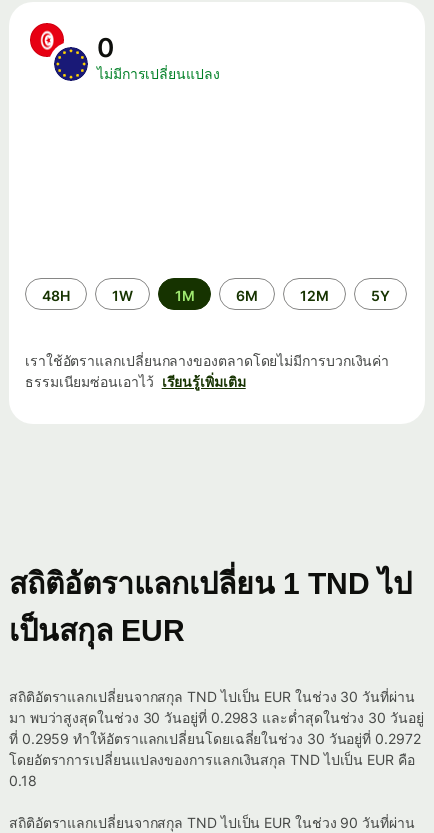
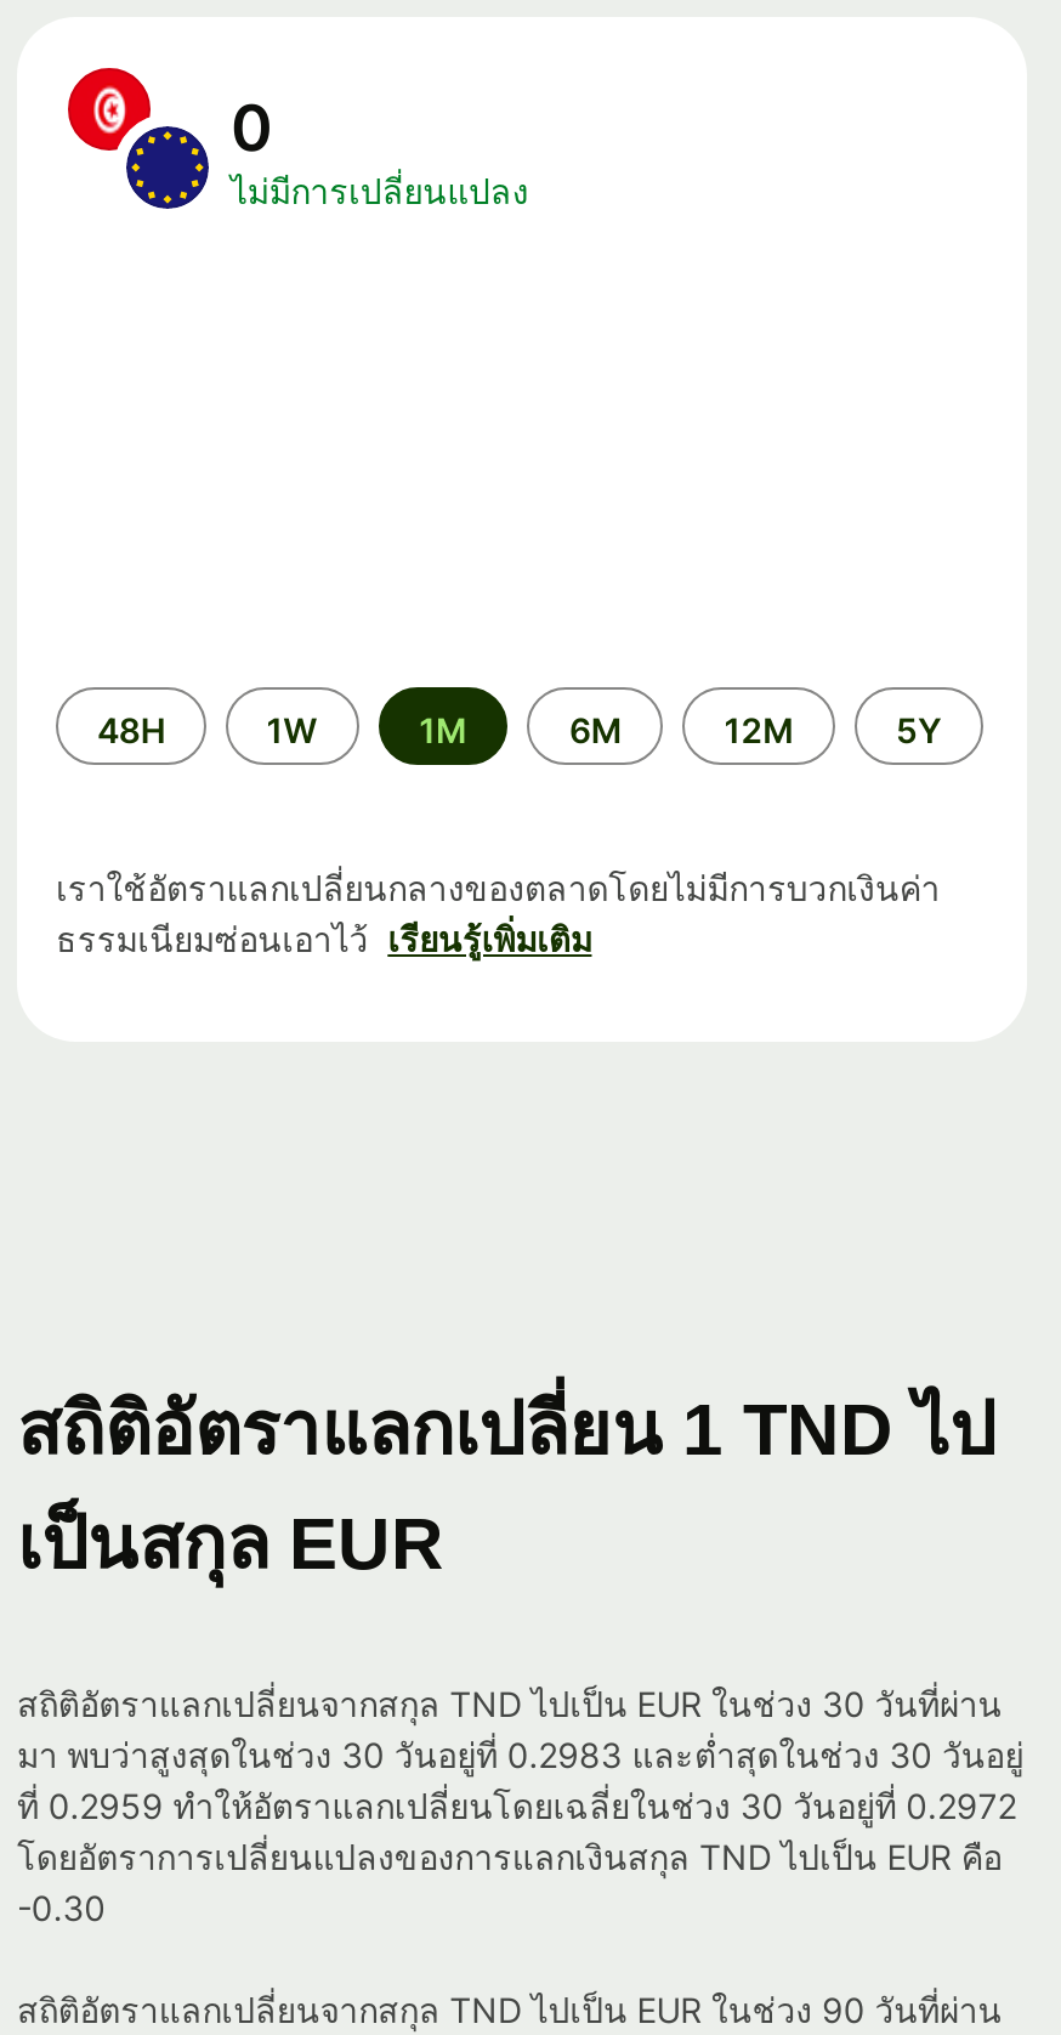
[9,772,37,789] 0.18 -> [17,1887,106,1928] -0.30

